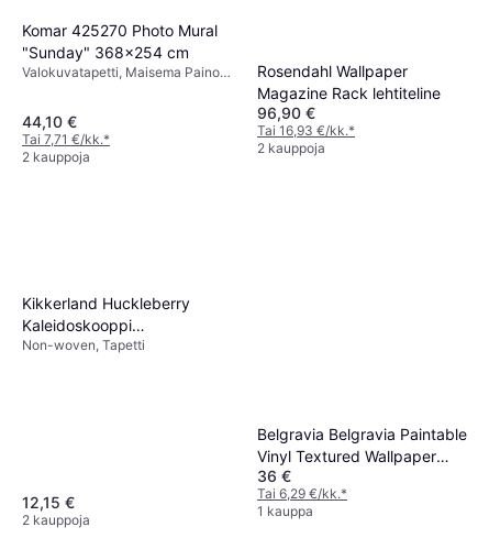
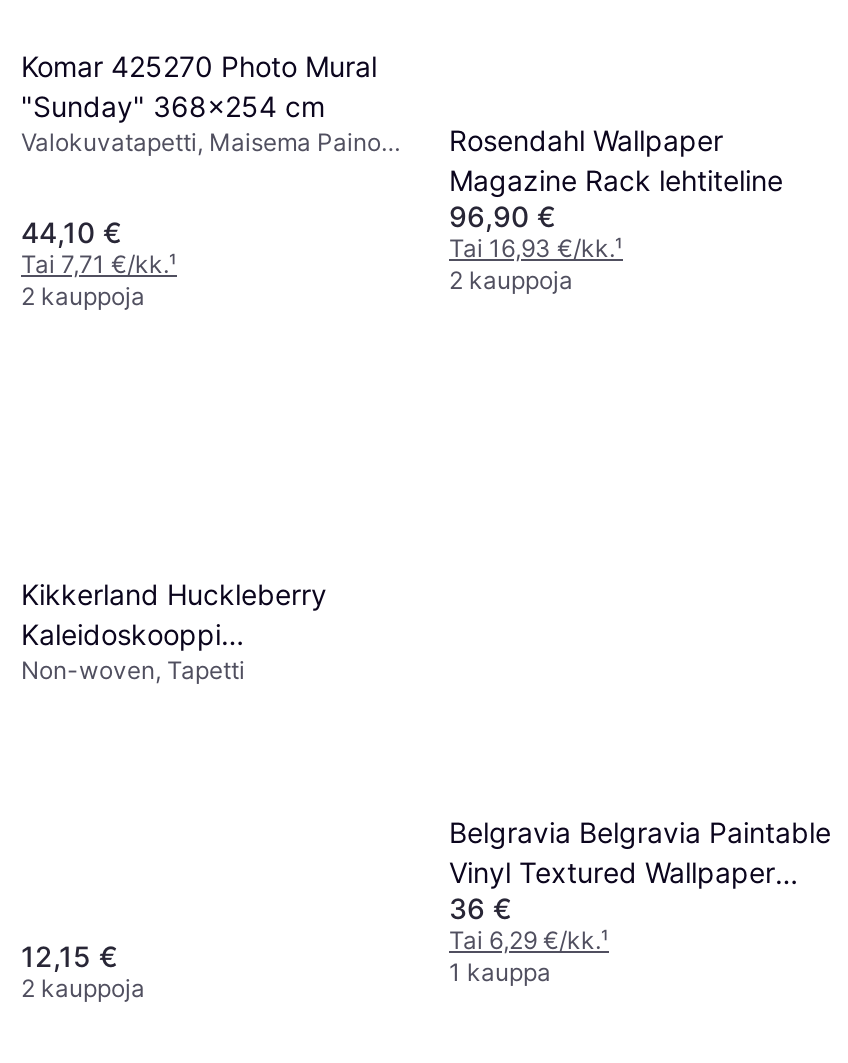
[257,123,355,139] Tai 16,93 €/kk.* -> [449,234,623,264] Tai 16,93 €/kk.¹
[22,131,110,148] Tai 7,71 €/kk.* -> [21,250,177,280] Tai 7,71 €/kk.¹
[257,486,347,502] Tai 6,29 €/kk.* -> [449,926,609,956] Tai 6,29 €/kk.¹

